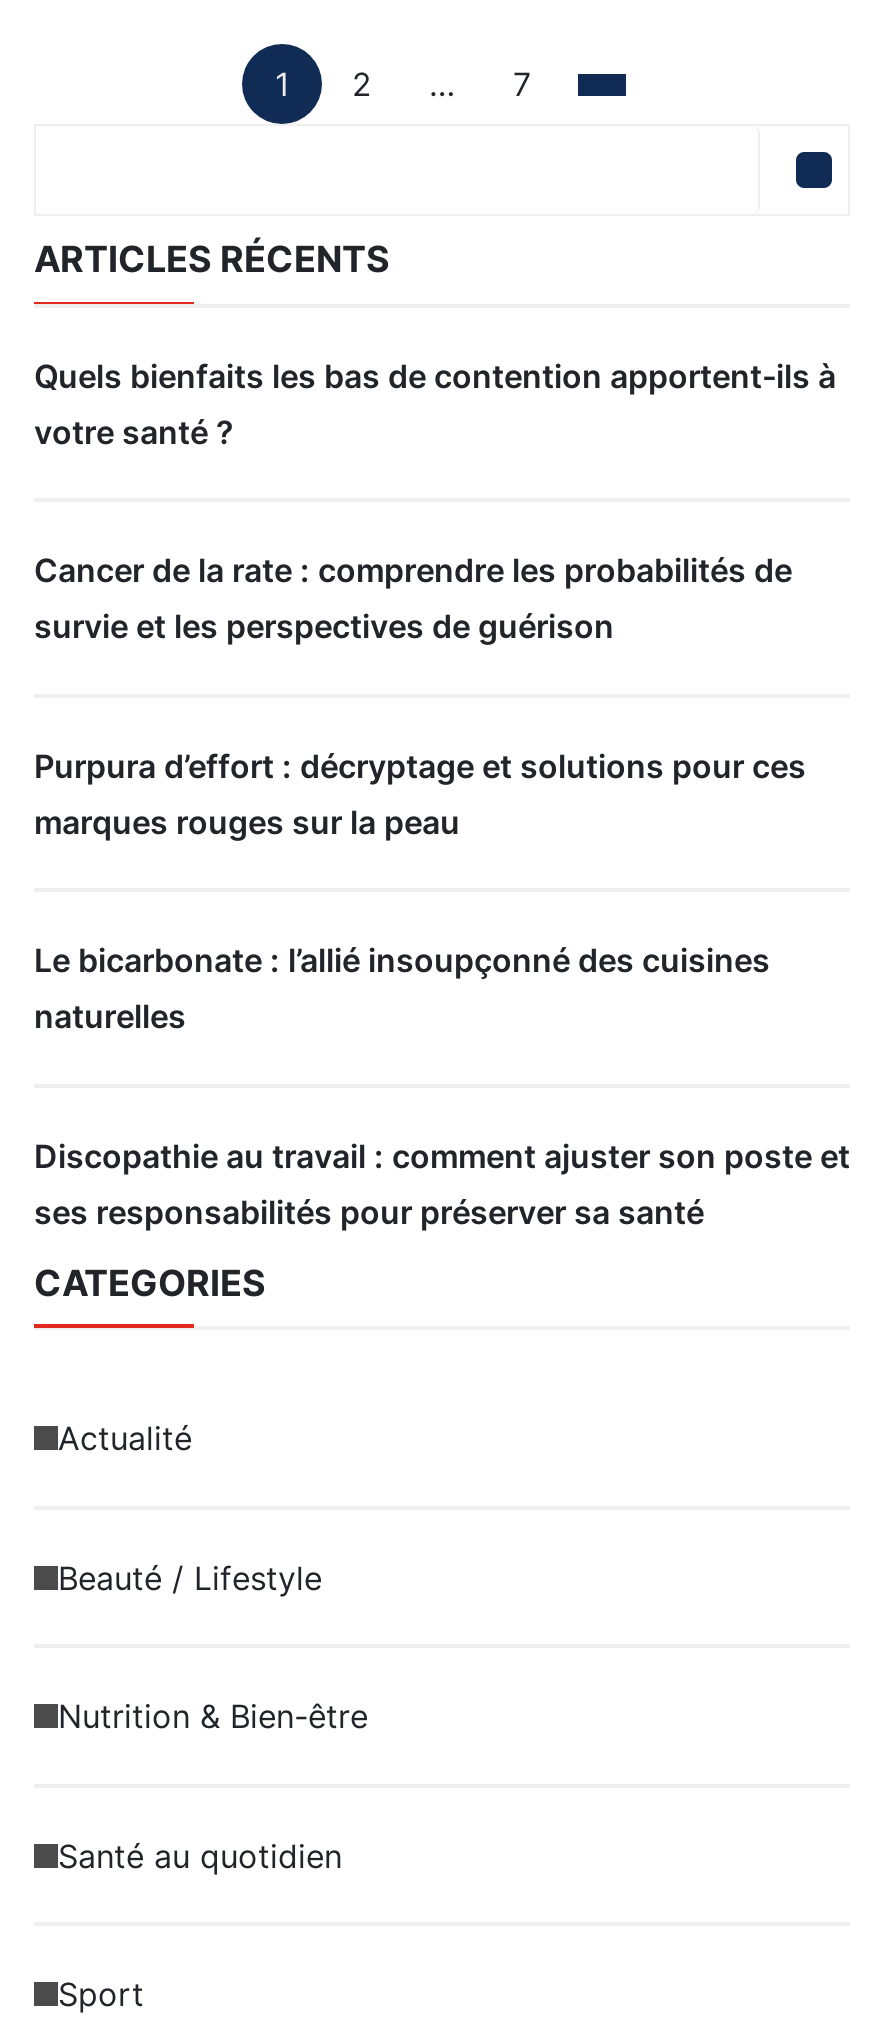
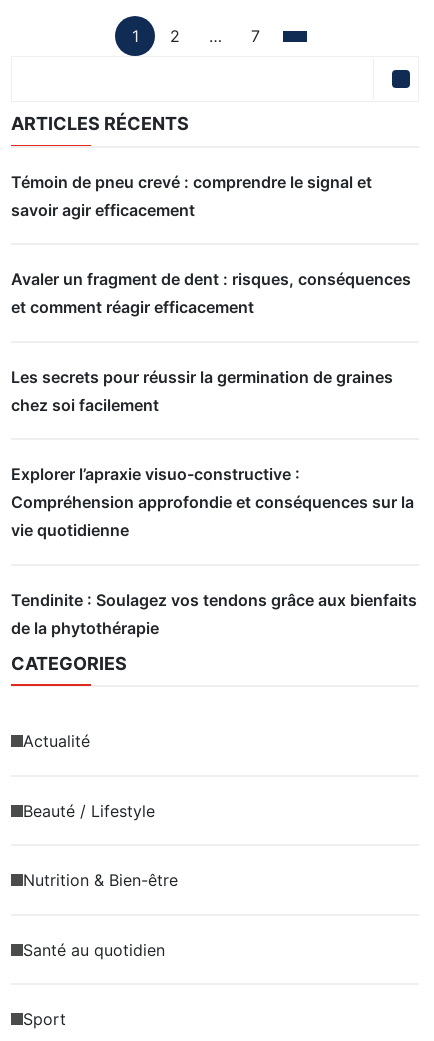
[34,356,836,452] Quels bienfaits les bas de contention apportent-ils à | votre santé ? -> [11,172,372,220] Témoin de pneu crevé : comprendre le signal et | savoir agir efficacement
[34,551,792,647] Cancer de la rate : comprendre les probabilités de | survie et les perspectives de guérison -> [11,269,411,317] Avaler un fragment de dent : risques, conséquences | et comment réagir efficacement
[34,746,806,842] Purpura d’effort : décryptage et solutions pour ces | marques rouges sur la peau -> [11,367,393,415] Les secrets pour réussir la germination de graines | chez soi facilement
[34,941,770,1037] Le bicarbonate : l’allié insoupçonné des cuisines | naturelles -> [11,464,414,540] Explorer l’apraxie visuo-constructive : | Compréhension approfondie et conséquences sur la | vie quotidienne
[34,1136,850,1232] Discopathie au travail : comment ajuster son poste et | ses responsabilités pour préserver sa santé -> [11,590,417,638] Tendinite : Soulagez vos tendons grâce aux bienfaits | de la phytothérapie

